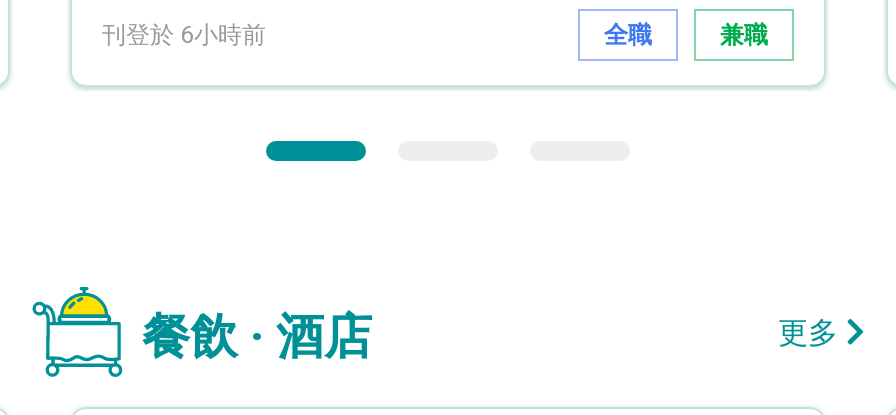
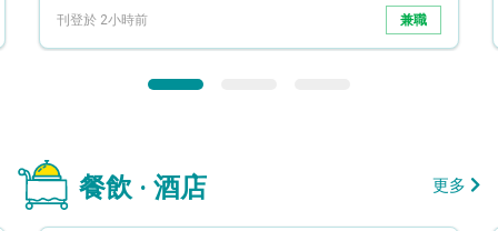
[102,20,652,48] 刊登於 6小時前 | 全職 -> [57,12,148,27] 刊登於 2小時前

